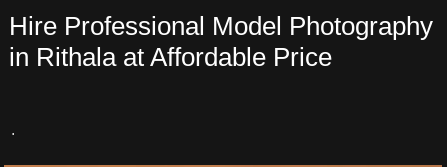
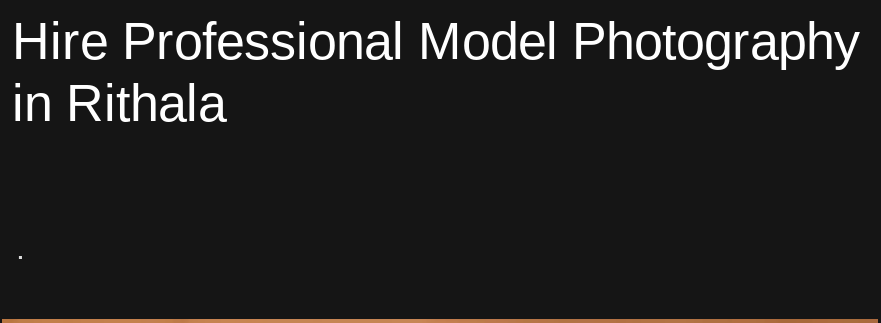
[9,42,332,72] in Rithala at Affordable Price -> [12,73,226,133] in Rithala

